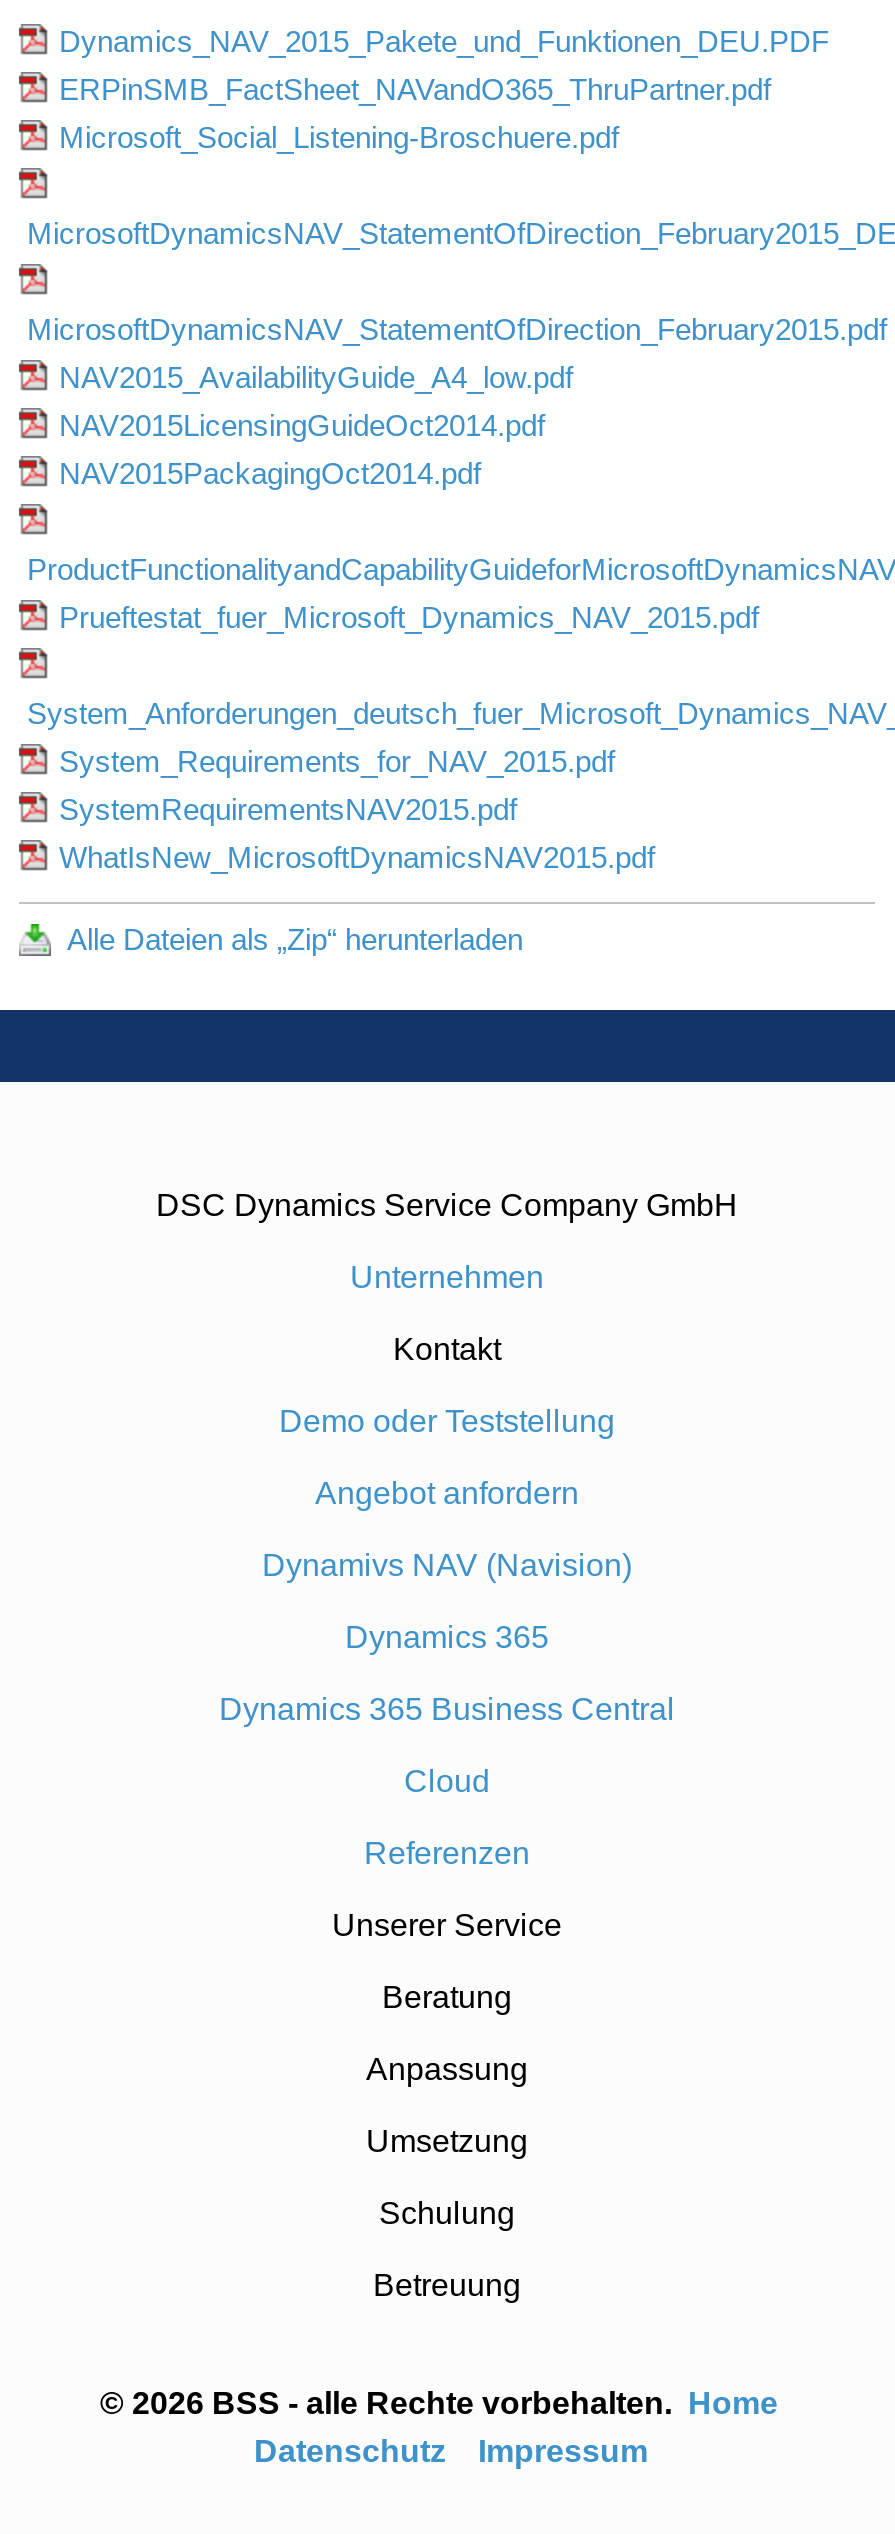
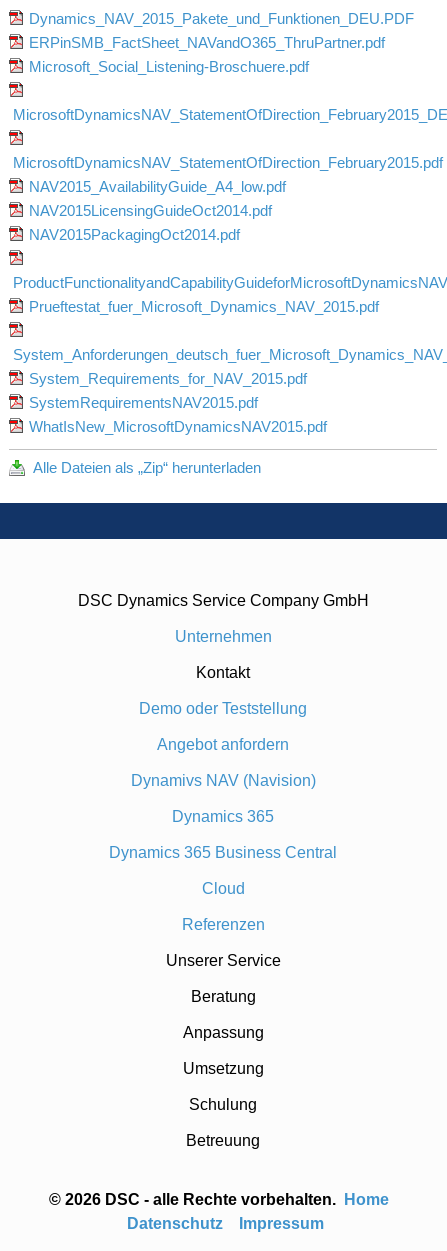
[100,2386,786,2420] © 2026 BSS - alle Rechte vorbehalten. Home -> [49,1191,393,1208] © 2026 DSC - alle Rechte vorbehalten. Home

